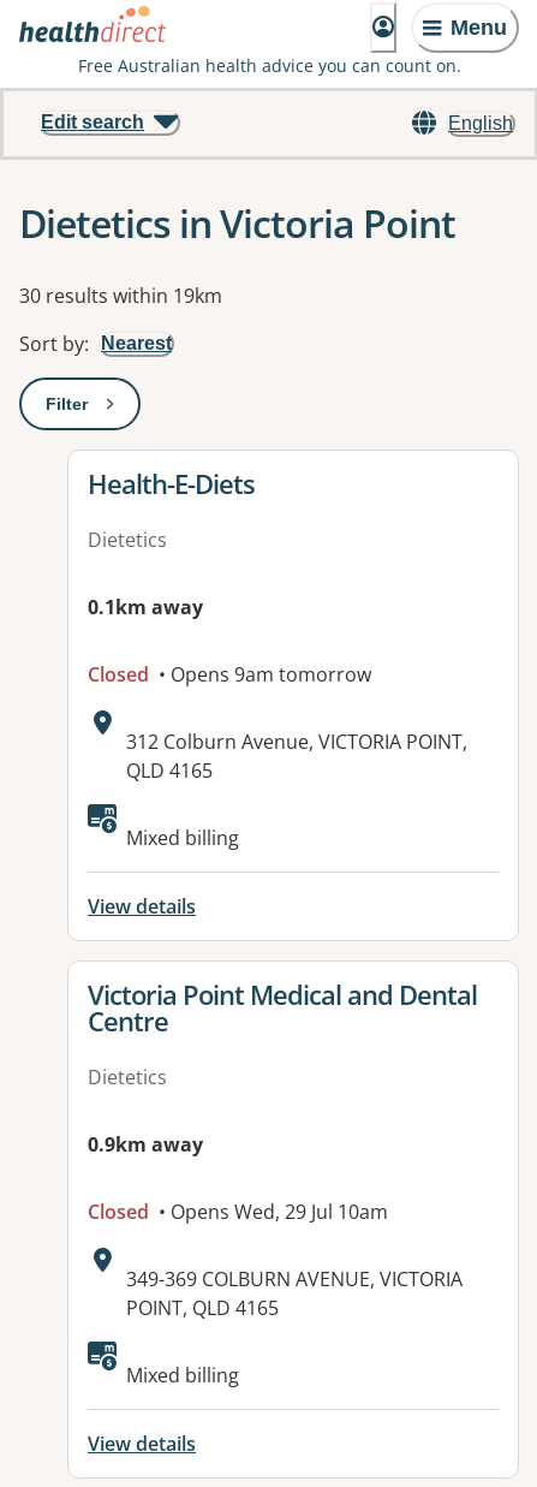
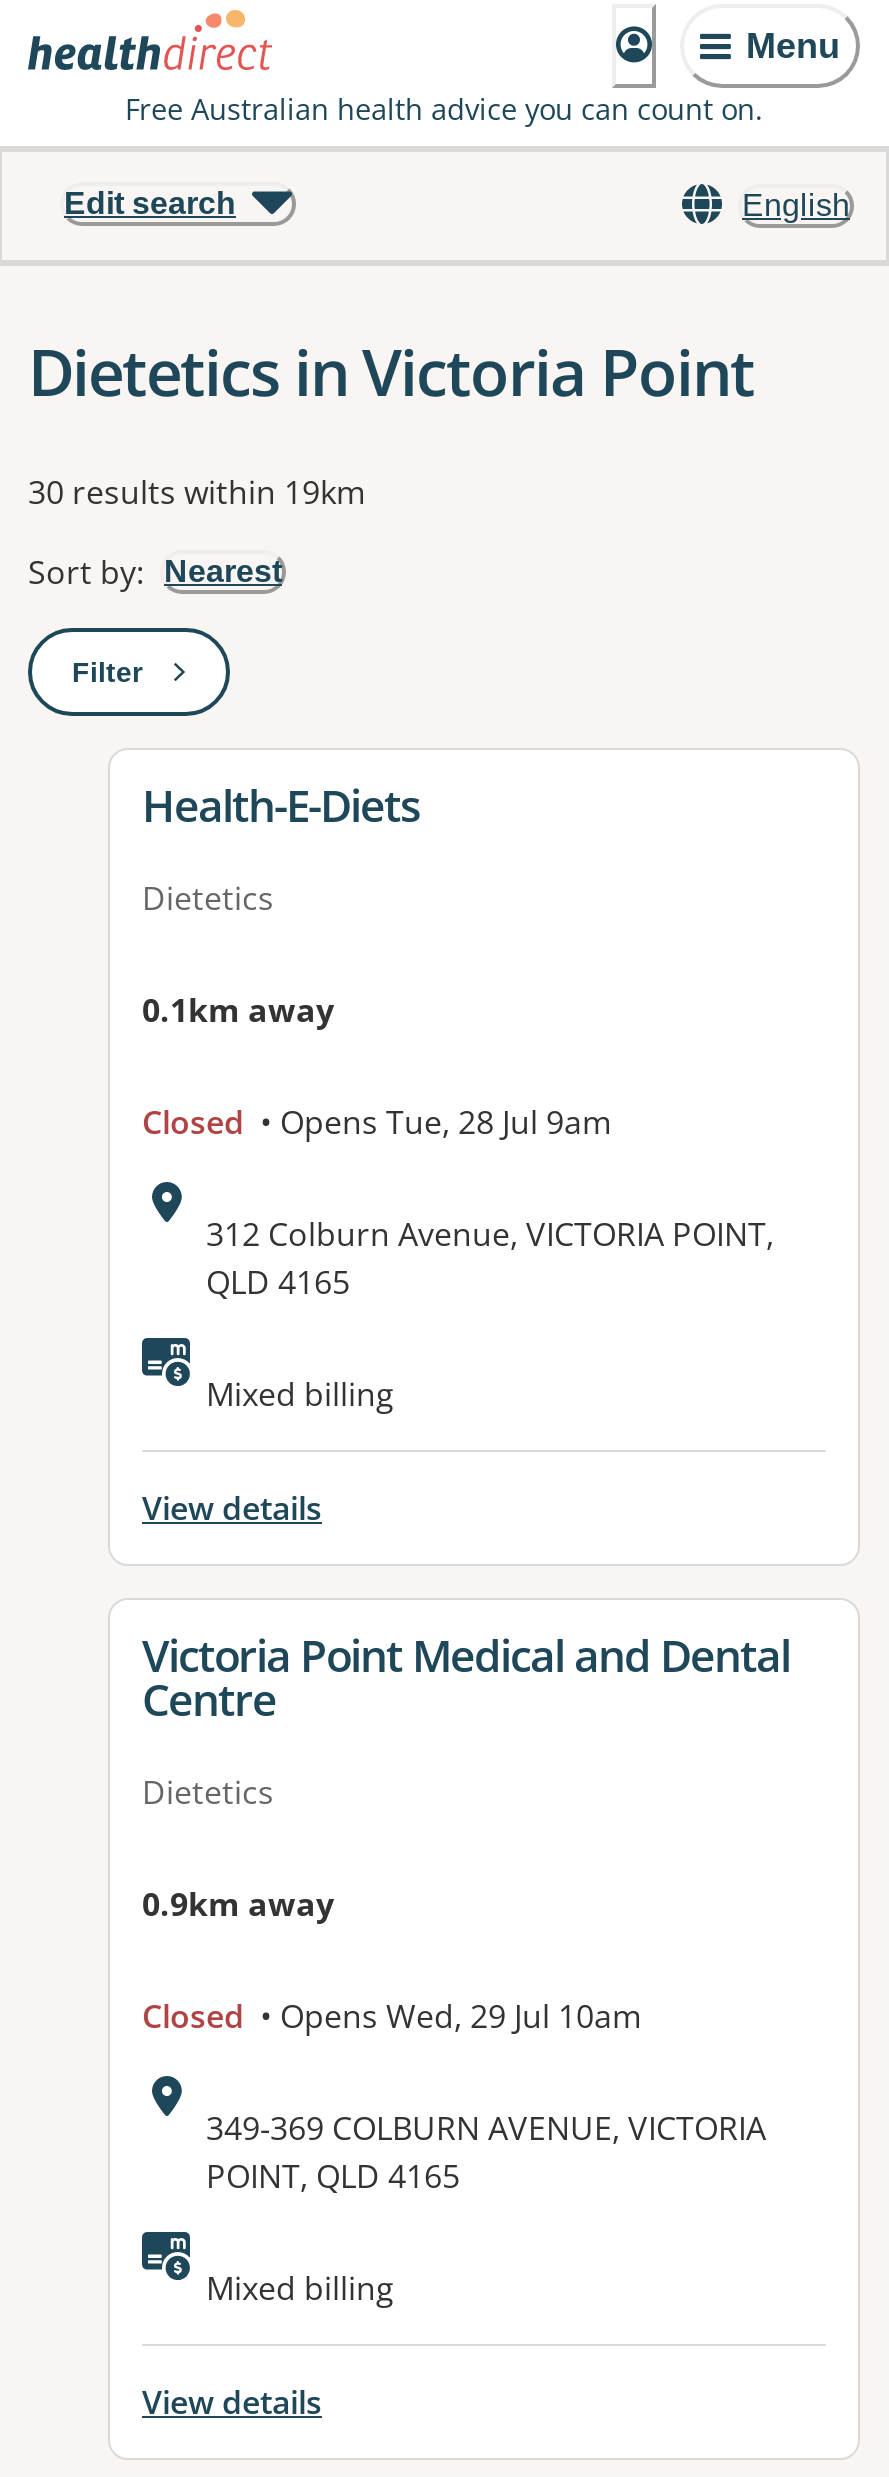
[88,662,371,688] Closed • Opens 9am tomorrow -> [142,1101,612,1145] Closed • Opens Tue, 28 Jul 9am

